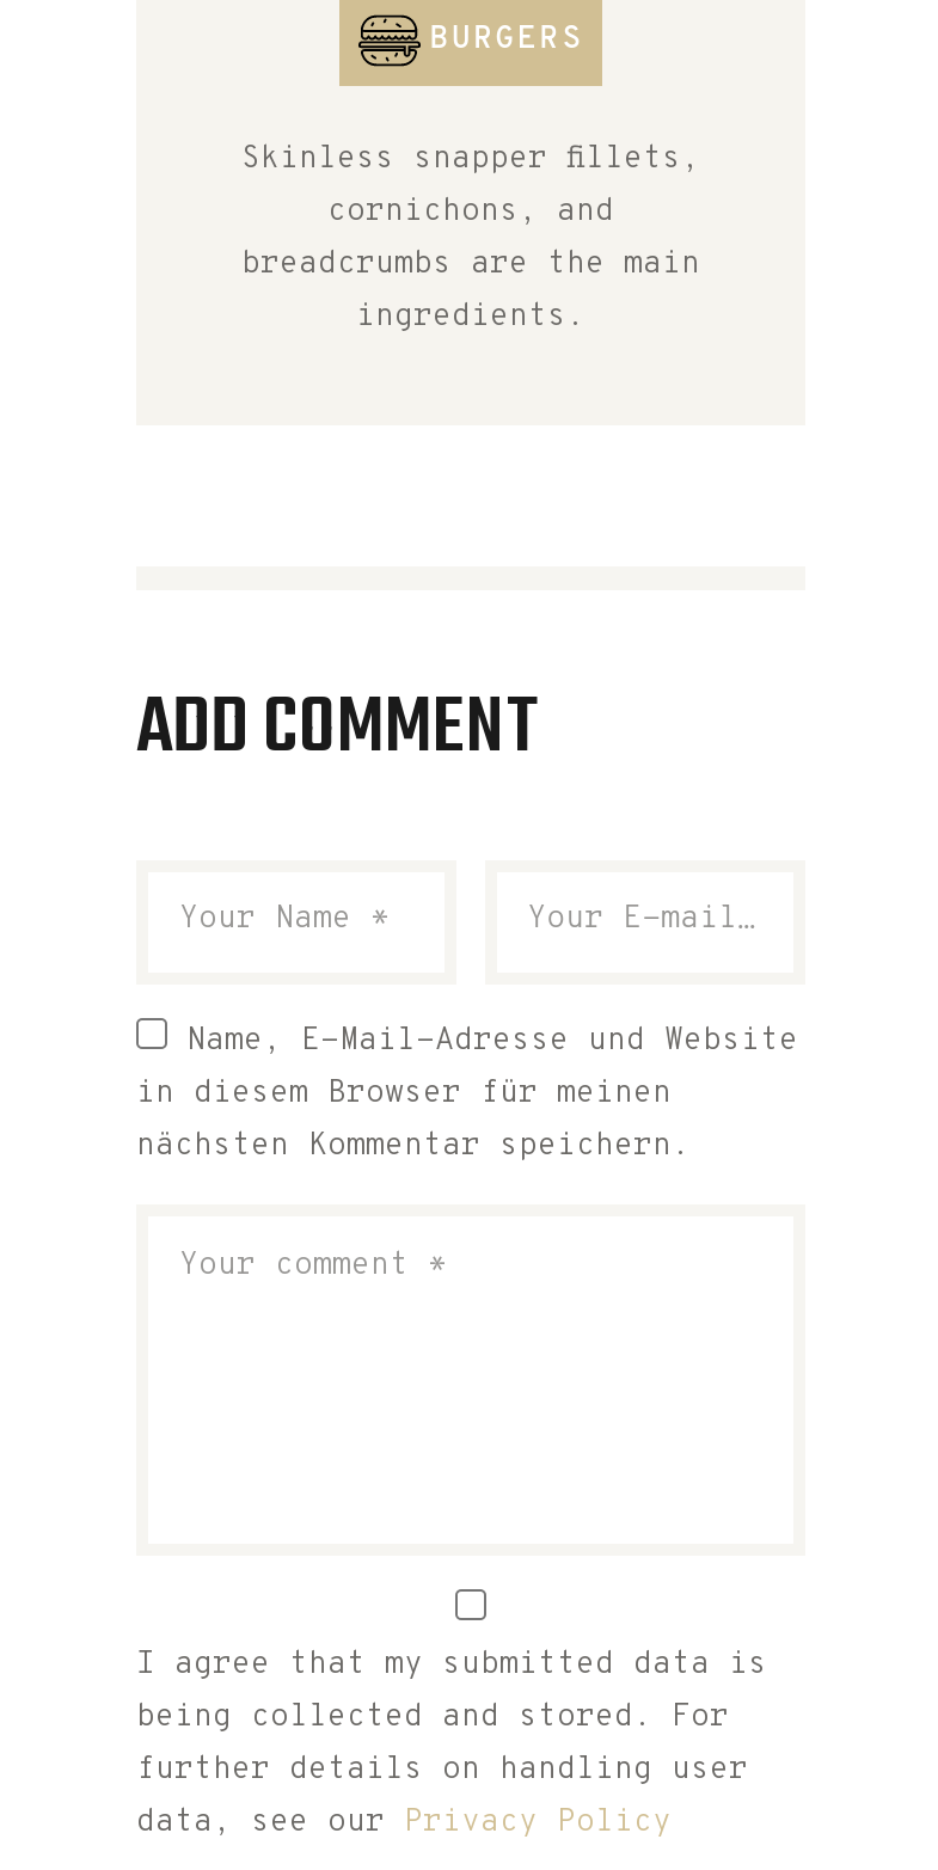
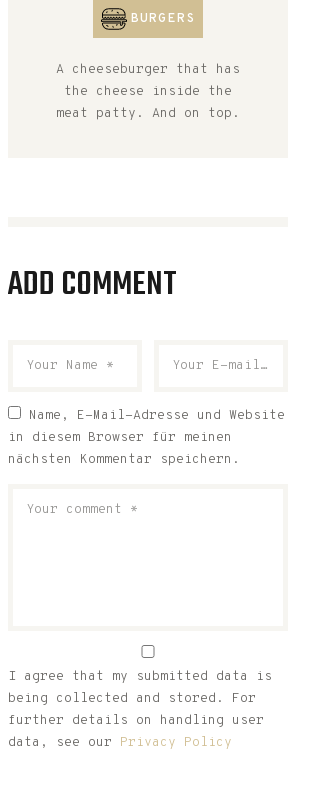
[241,143,700,339] Skinless snapper fillets, | cornichons, and | breadcrumbs are the main | ingredients. -> [56,62,240,122] A cheeseburger that has | the cheese inside the | meat patty. And on top.

